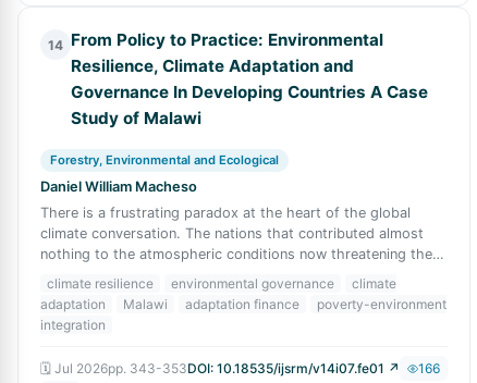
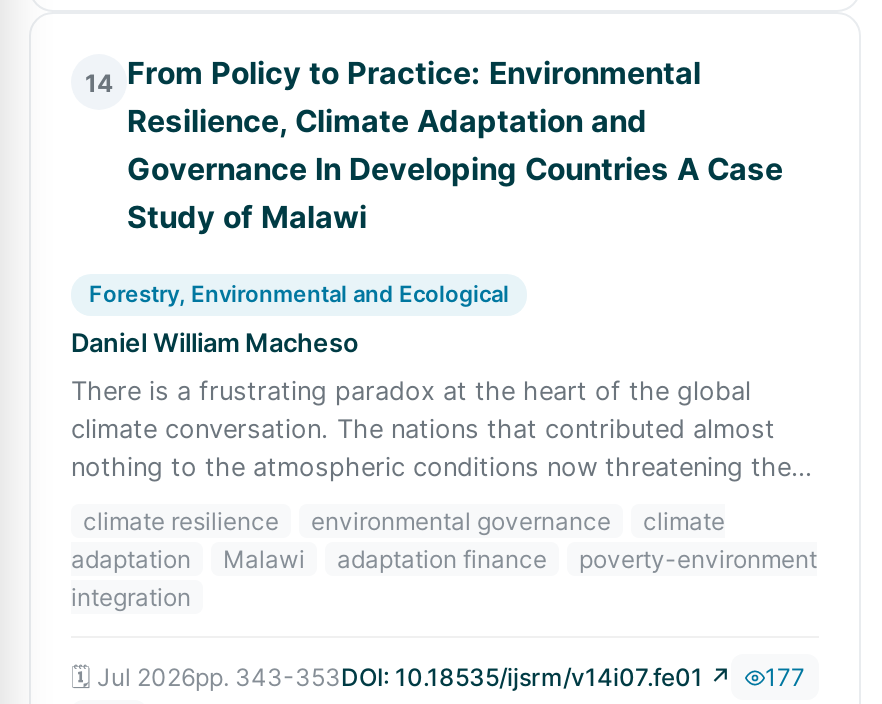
[418,360,440,376] 166 -> [765,662,805,692] 177

